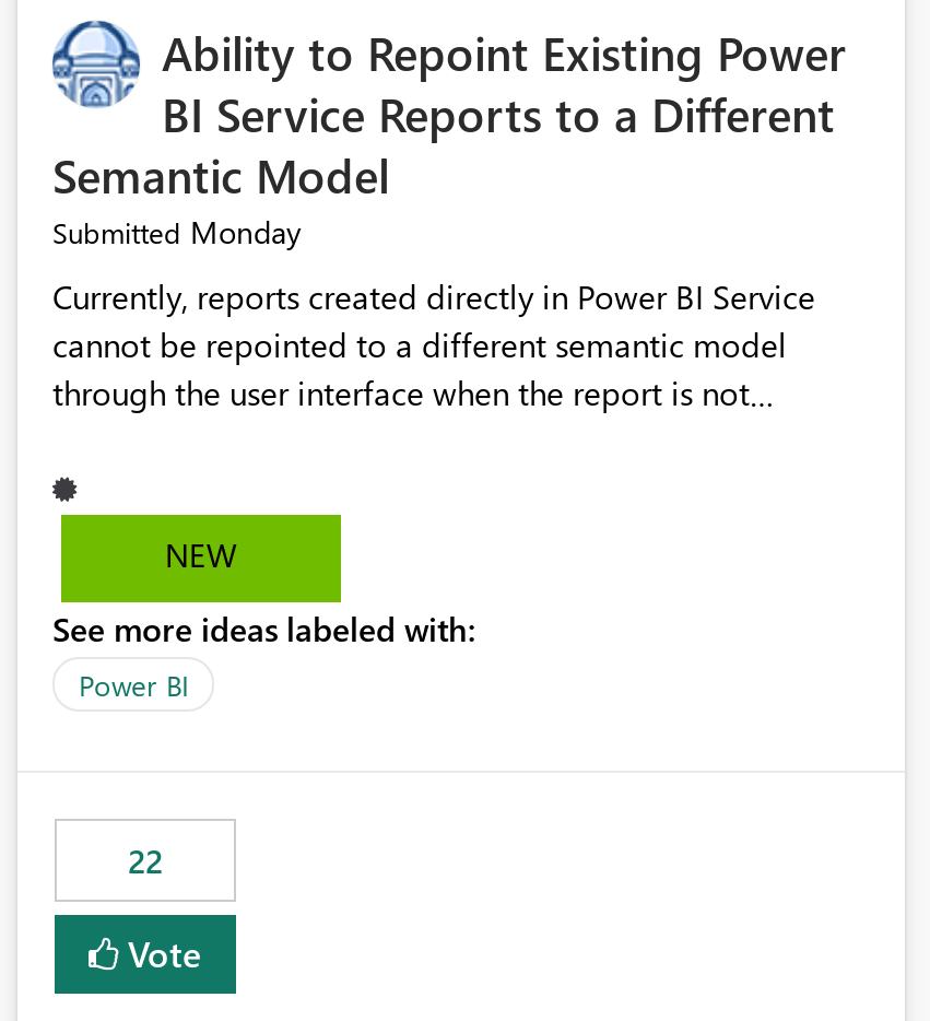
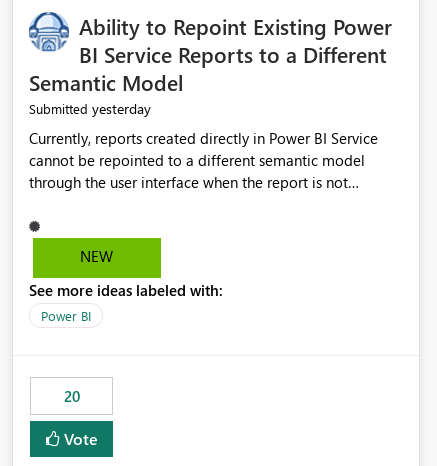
[52,212,302,253] Submitted Monday -> [29,99,151,118] Submitted yesterday
[128,839,163,883] 22 -> [63,386,79,406] 20

